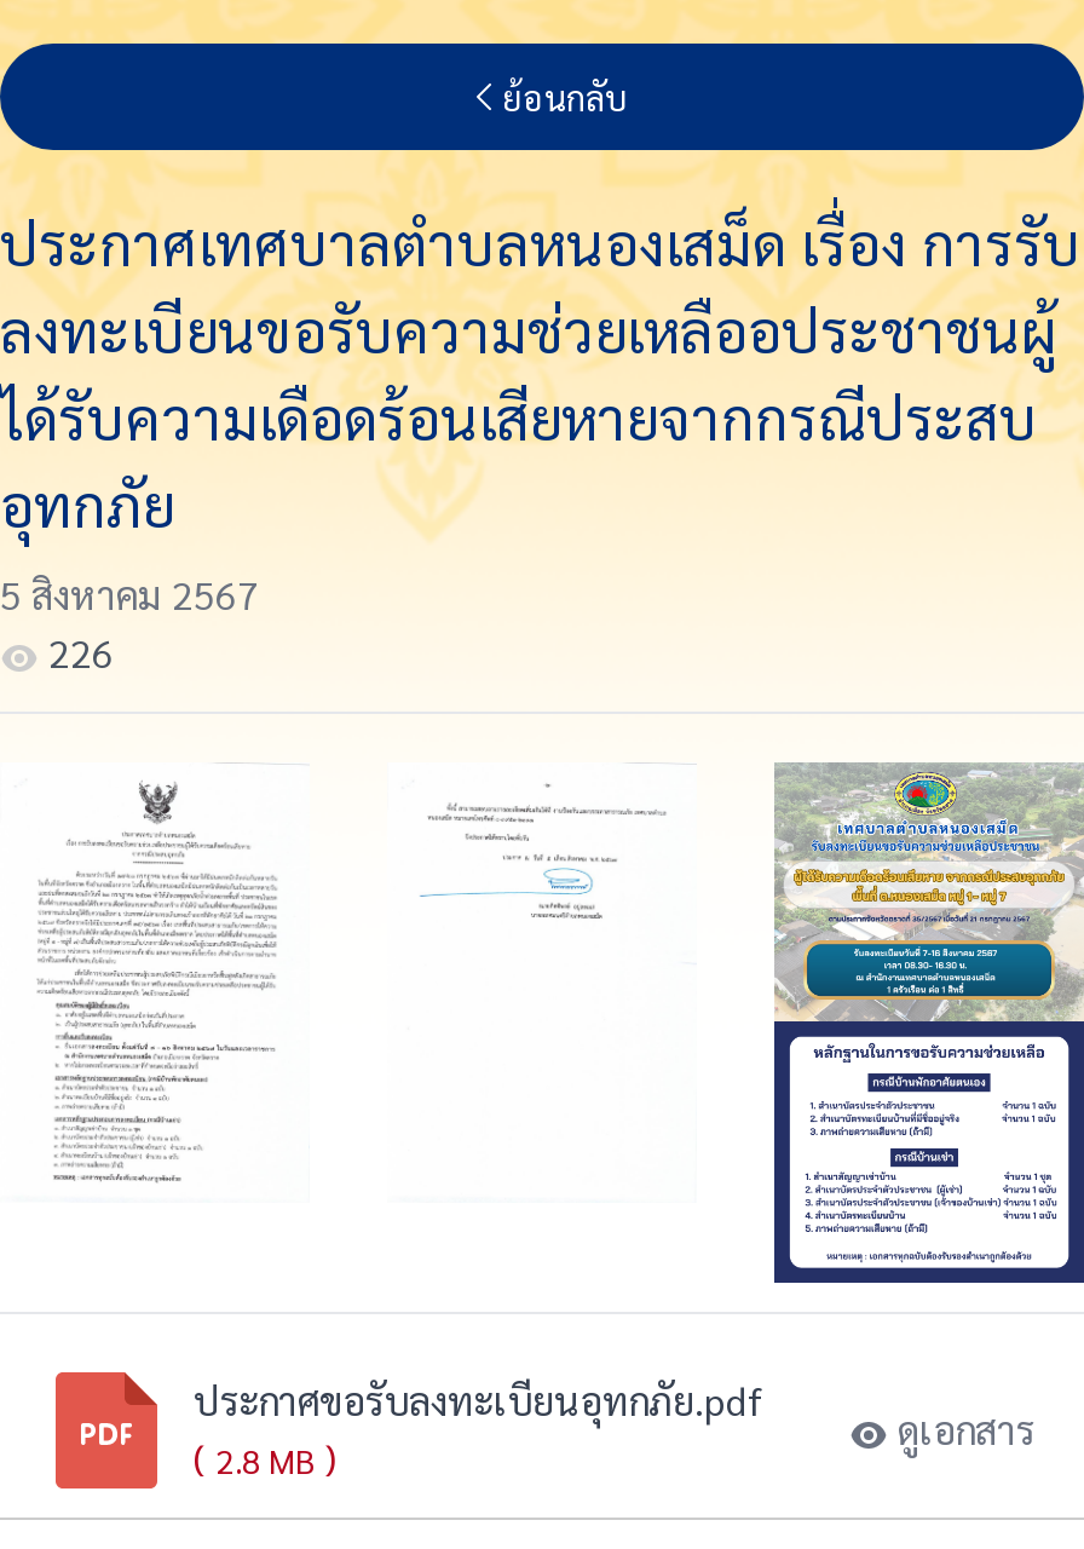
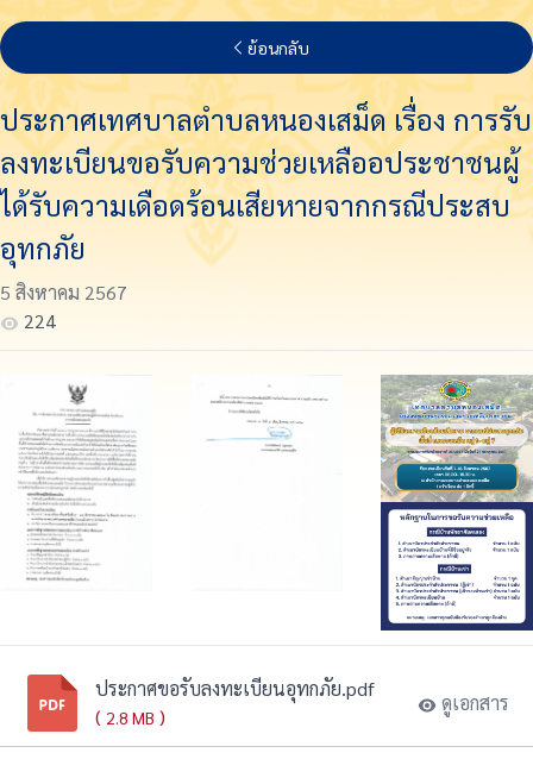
[39,627,114,678] 226 -> [19,308,56,333] 224

